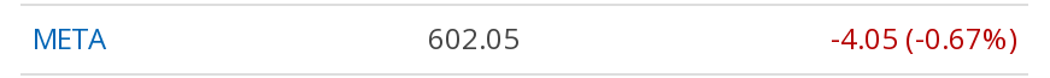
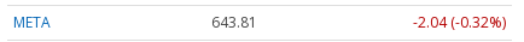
[428,17,520,58] 602.05 -> [211,11,257,32] 643.81
[831,17,1016,58] -4.05 (-0.67%) -> [413,11,506,32] -2.04 (-0.32%)

